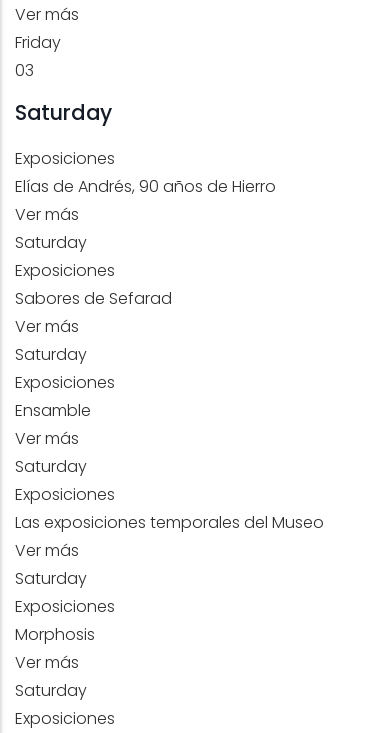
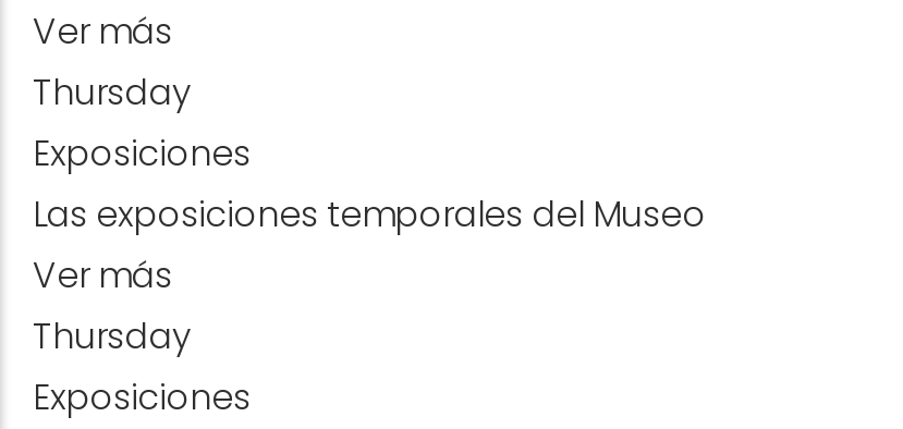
[15,31,276,478] Friday | 03 | Saturday | Exposiciones | Elías de Andrés, 90 años de Hierro | Ver más | Saturday | Exposiciones | Sabores de Sefarad | Ver más | Saturday | Exposiciones | Ensamble | Ver más | Saturday -> [33,67,192,117] Thursday
[15,567,115,702] Saturday | Exposiciones | Morphosis | Ver más | Saturday -> [33,311,192,361] Thursday

